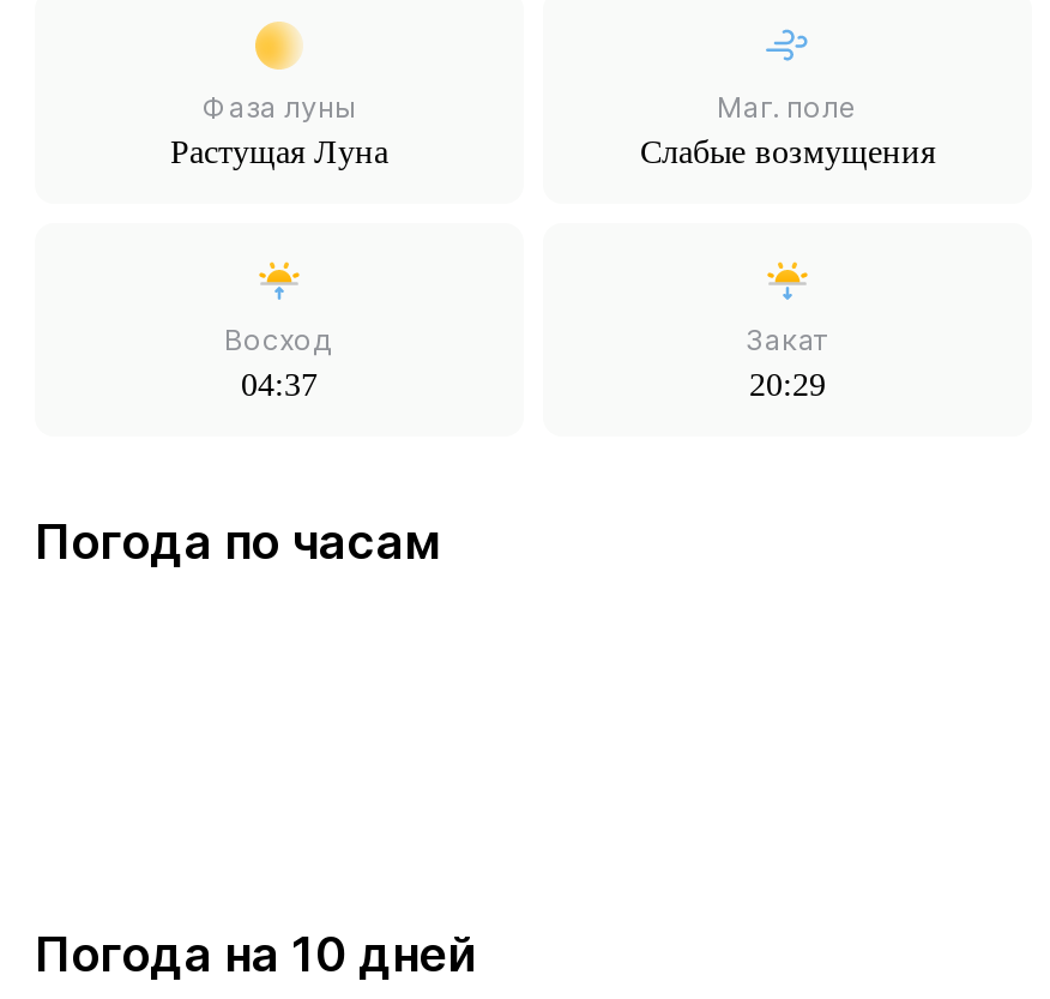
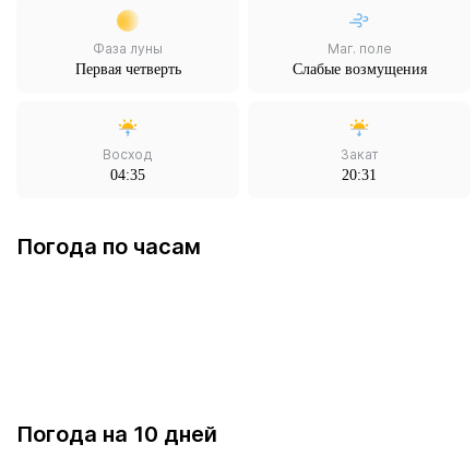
[170,133,388,169] Растущая Луна -> [75,61,181,77] Первая четверть
[241,366,318,402] 04:37 -> [110,166,145,183] 04:35
[749,366,826,402] 20:29 -> [342,166,377,183] 20:31

